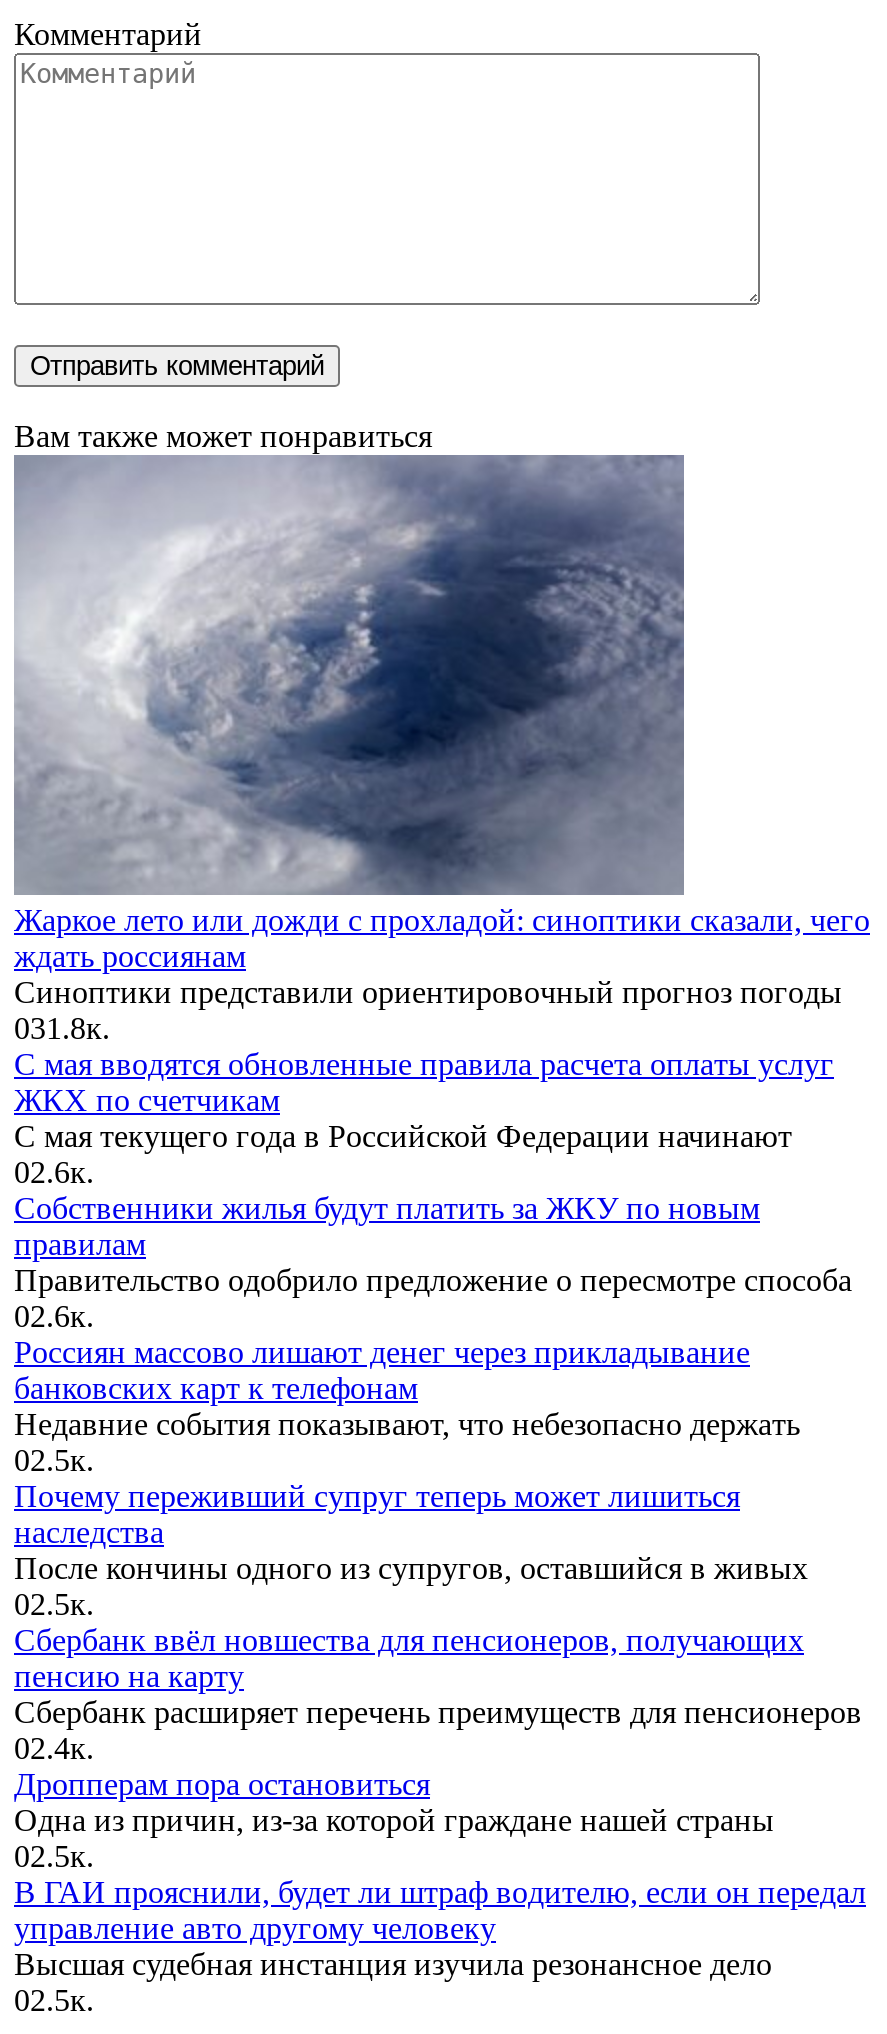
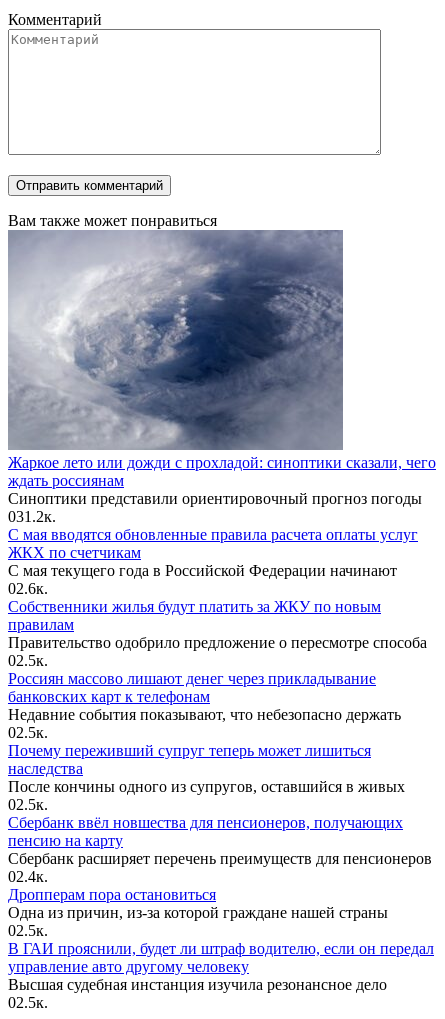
[14,1011,110,1045] 031.8к. -> [8,508,56,525] 031.2к.
[14,1299,94,1333] 02.6к. -> [8,652,48,669] 02.5к.

